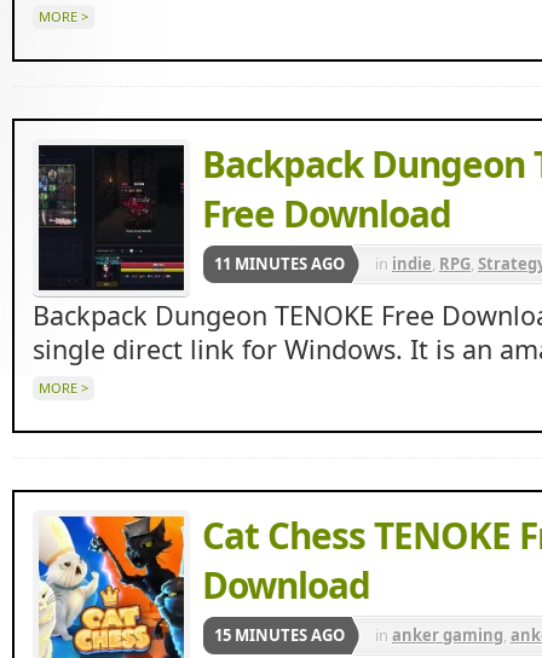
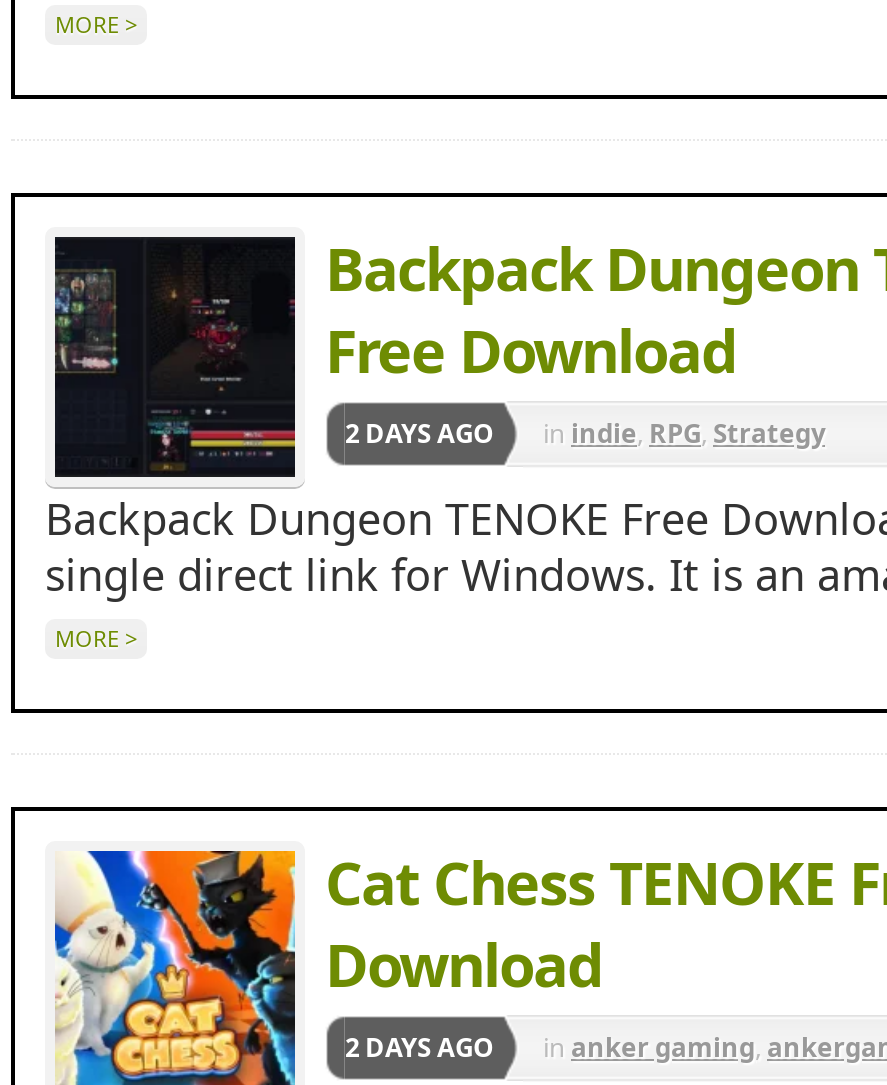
[214,253,345,275] 11 MINUTES AGO -> [345,415,493,451] 2 DAYS AGO
[214,624,345,646] 15 MINUTES AGO -> [345,1029,493,1065] 2 DAYS AGO

